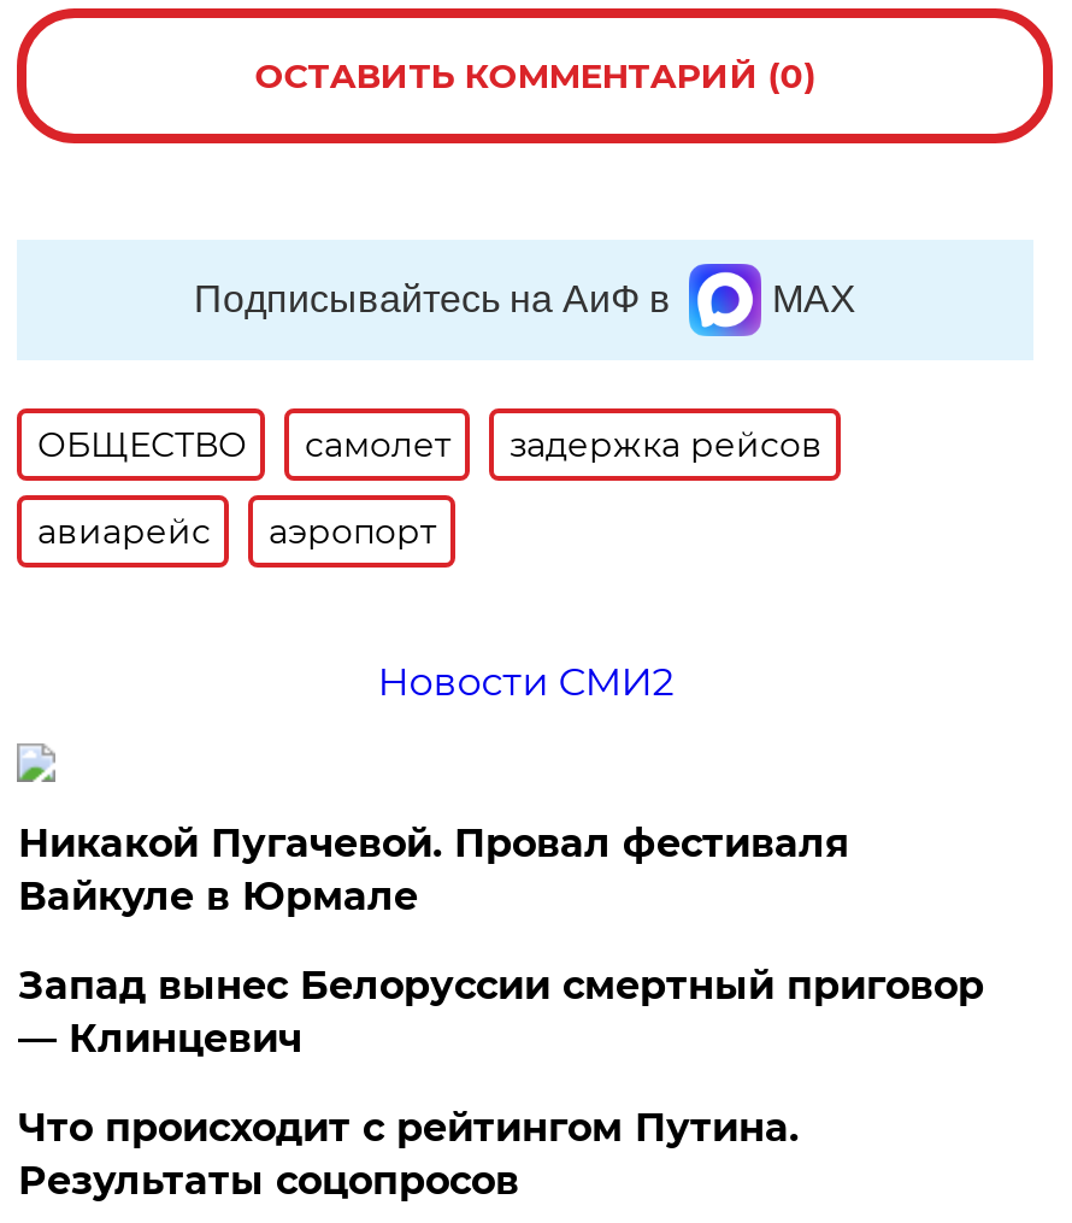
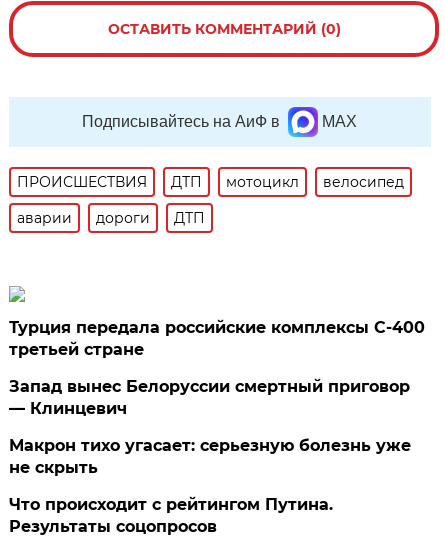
[37,423,822,705] ОБЩЕСТВО | самолет | задержка рейсов | авиарейс | аэропорт | Новости СМИ2 -> [17,173,404,227] ПРОИСШЕСТВИЯ | ДТП | мотоцикл | велосипед | аварии | дороги | ДТП
[18,820,849,919] Никакой Пугачевой. Провал фестиваля | Вайкуле в Юрмале -> [9,318,425,359] Турция передала российские комплексы С-400 | третьей стране
moved [18,962,984,1061] -> [9,377,410,418]: Запад вынес Белоруссии смертный приговор | — Клинцевич
none -> [9,436,411,477] Макрон тихо угасает: серьезную болезнь уже | не скрыть

